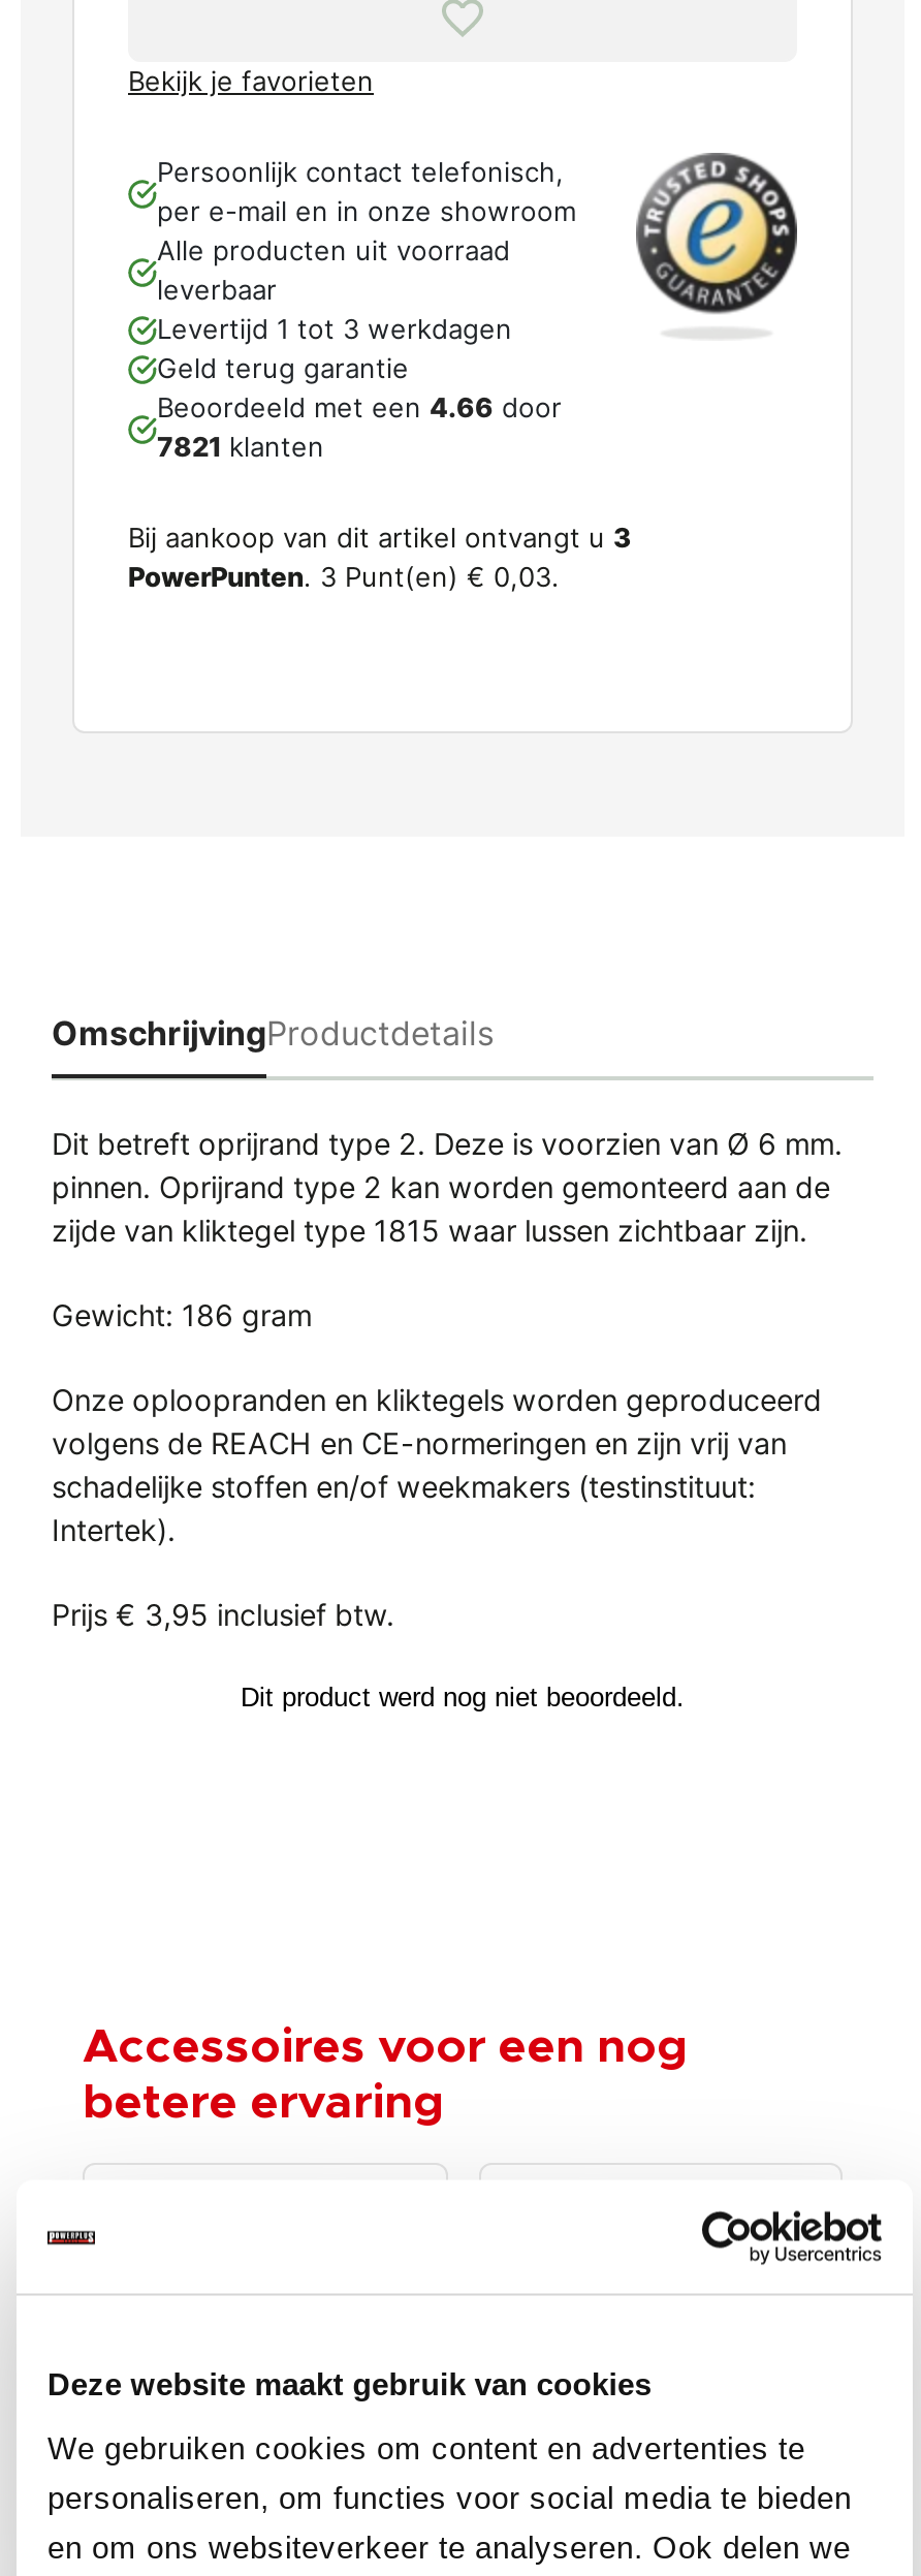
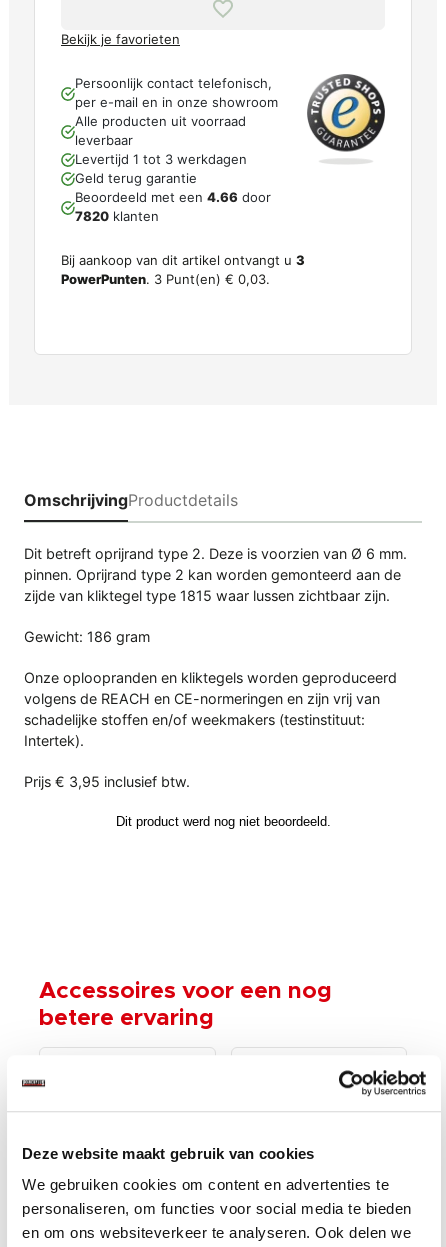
[157,429,324,462] 7821 klanten -> [75,208,159,224] 7820 klanten

